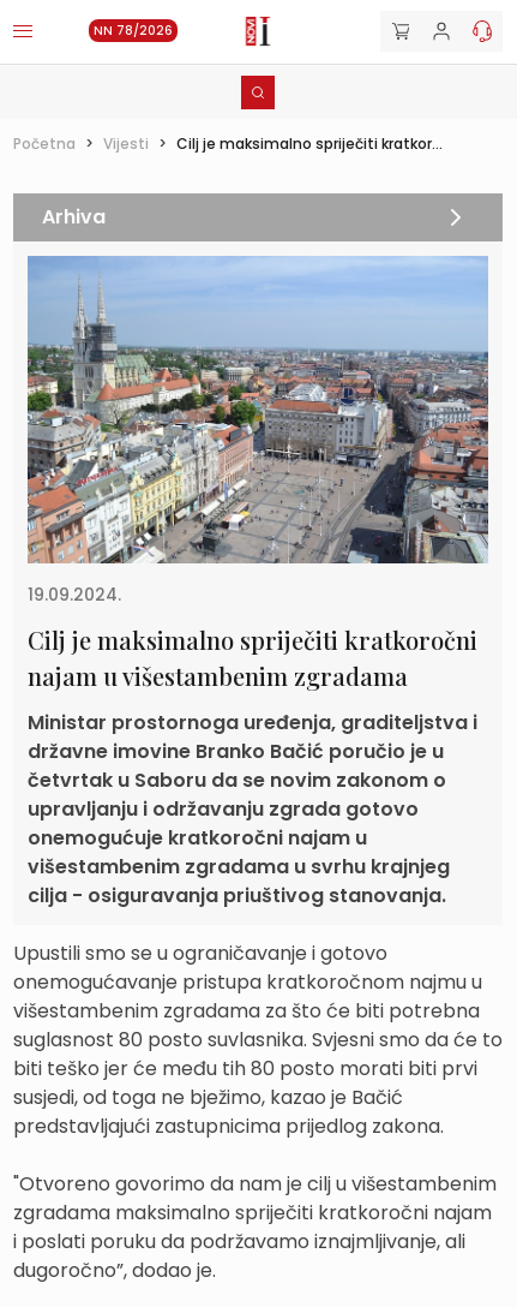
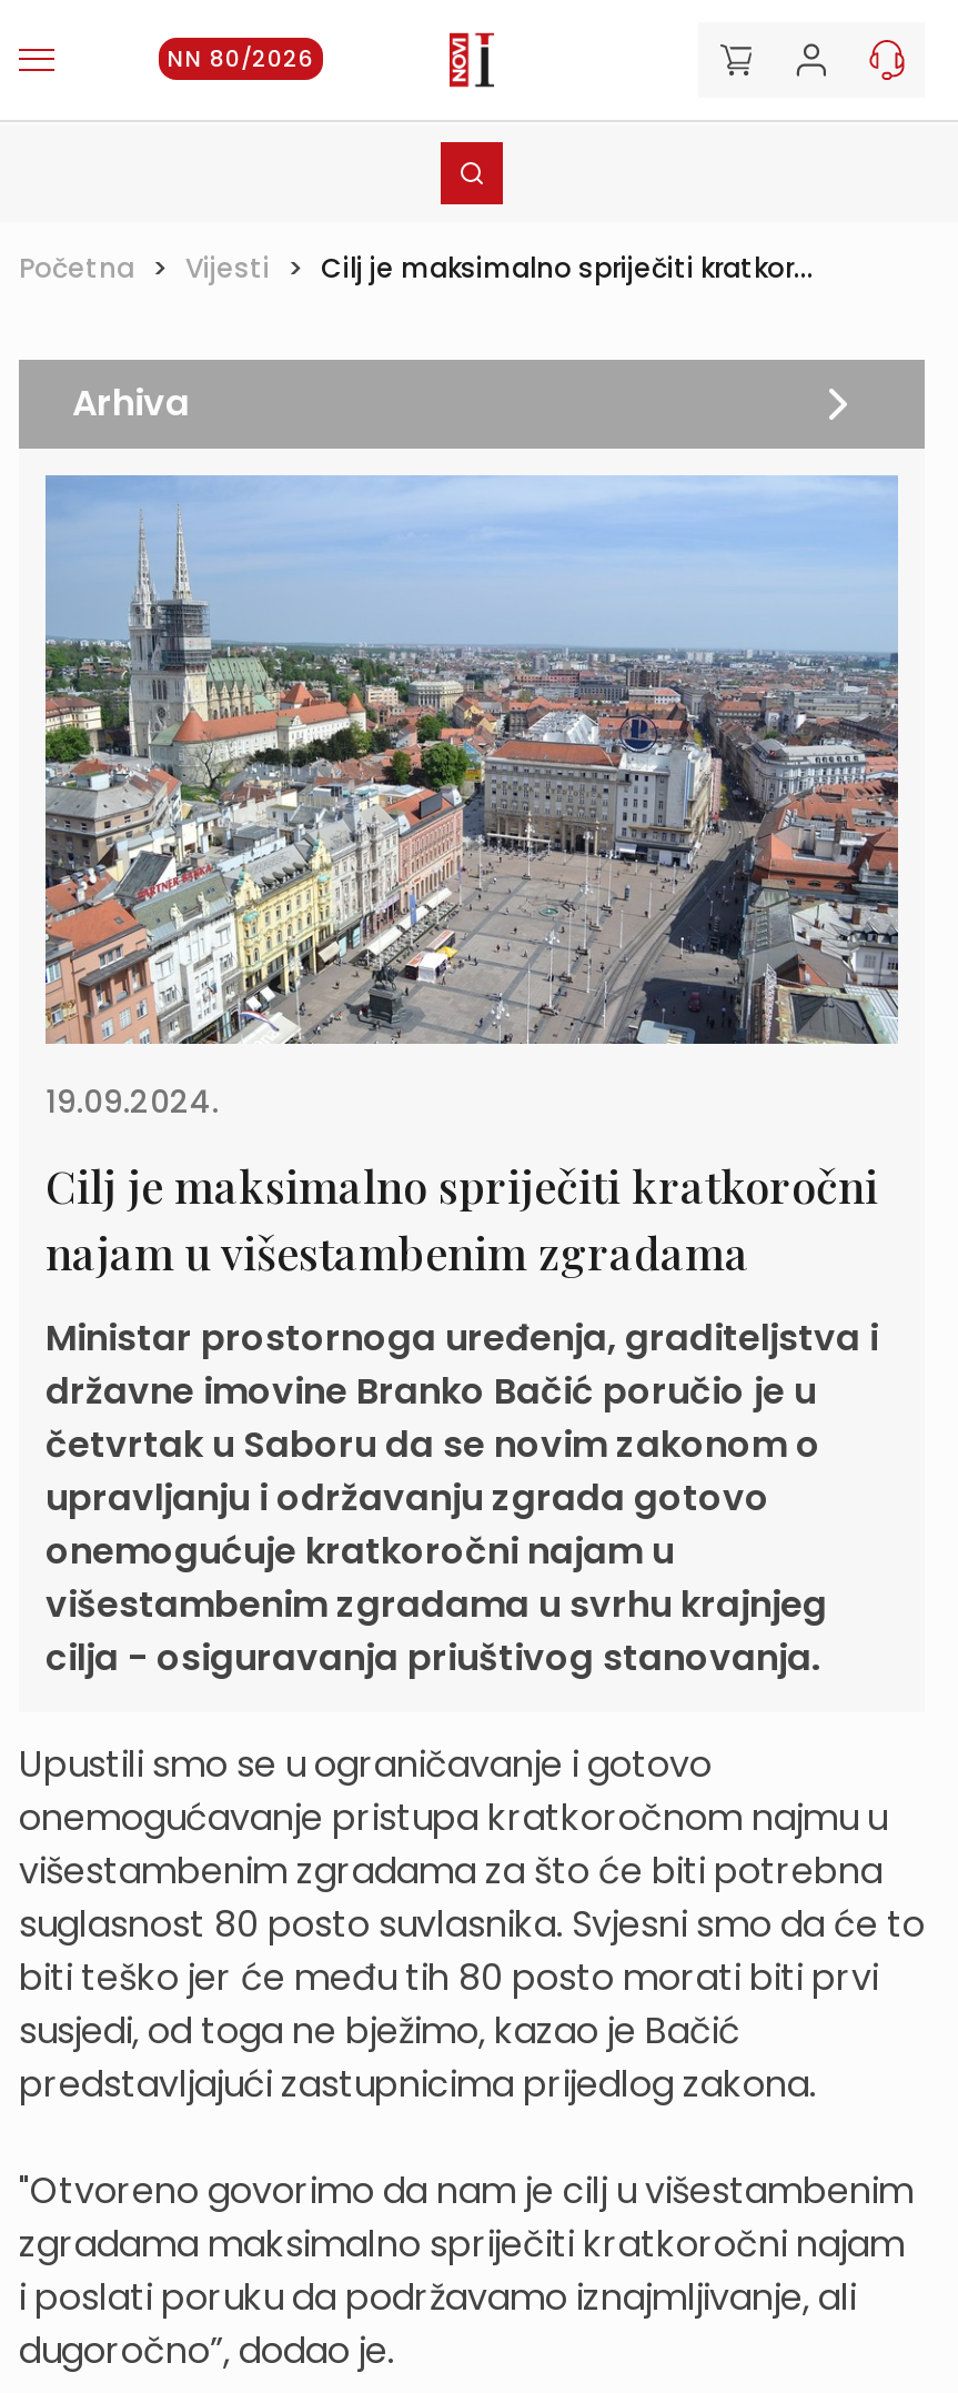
[94,22,173,40] NN 78/2026 -> [168,42,314,76] NN 80/2026

